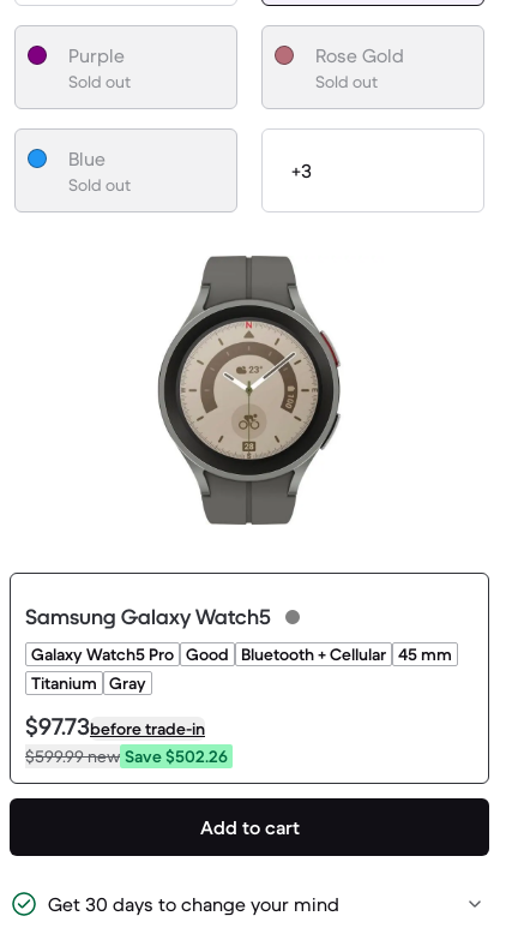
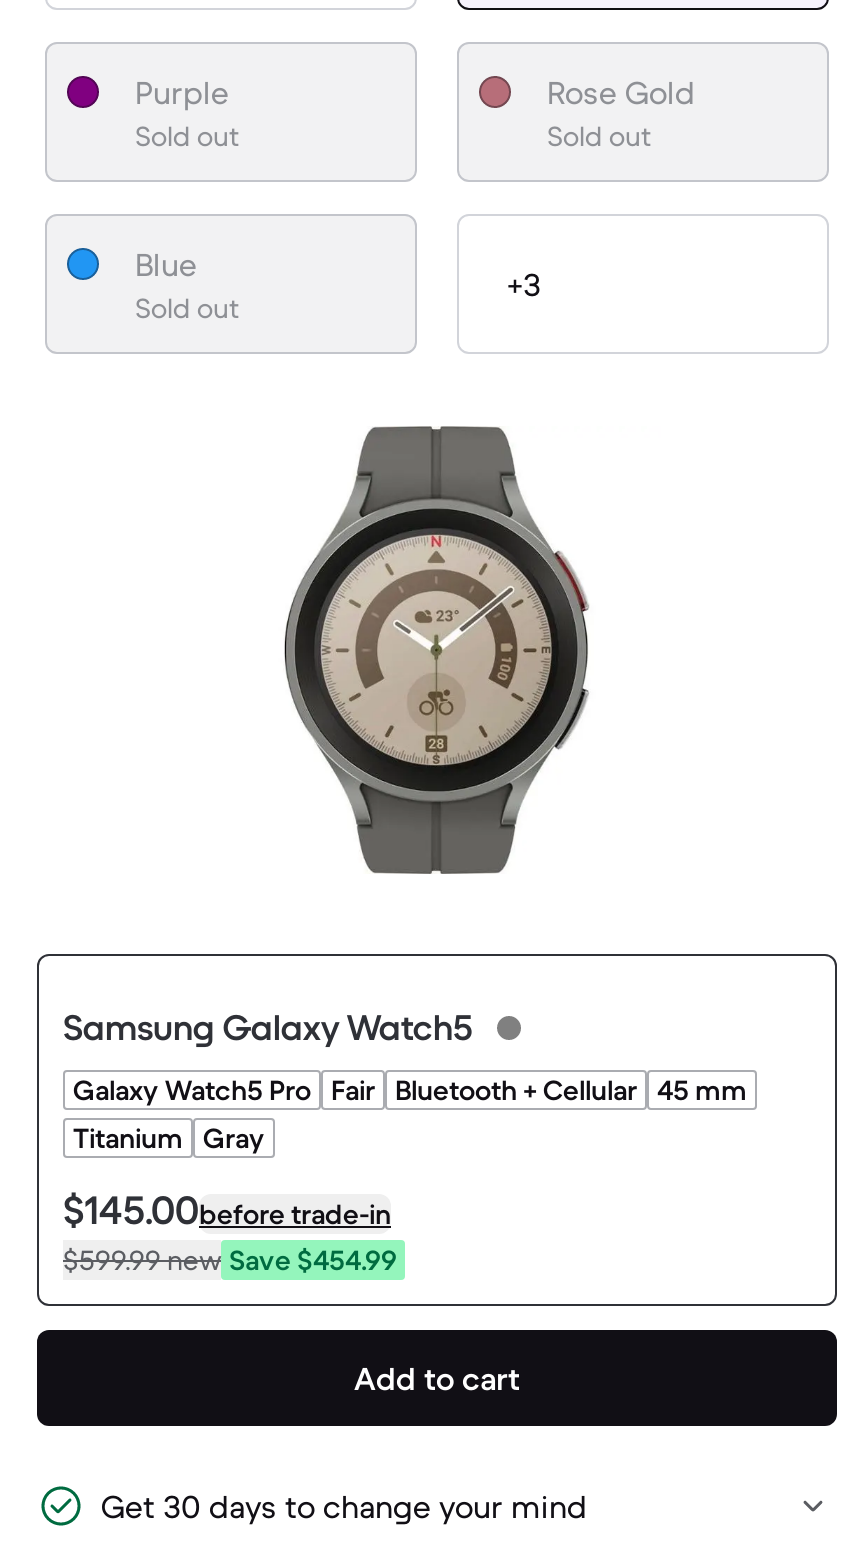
[31,643,452,665] Galaxy Watch5 Pro Good Bluetooth + Cellular 45 mm -> [73,1072,747,1108] Galaxy Watch5 Pro Fair Bluetooth + Cellular 45 mm
[25,712,205,742] $97.73before trade-in -> [63,1186,391,1236] $145.00before trade-in
[25,746,228,767] $599.99new Save $502.26 -> [63,1242,397,1278] $599.99new Save $454.99

